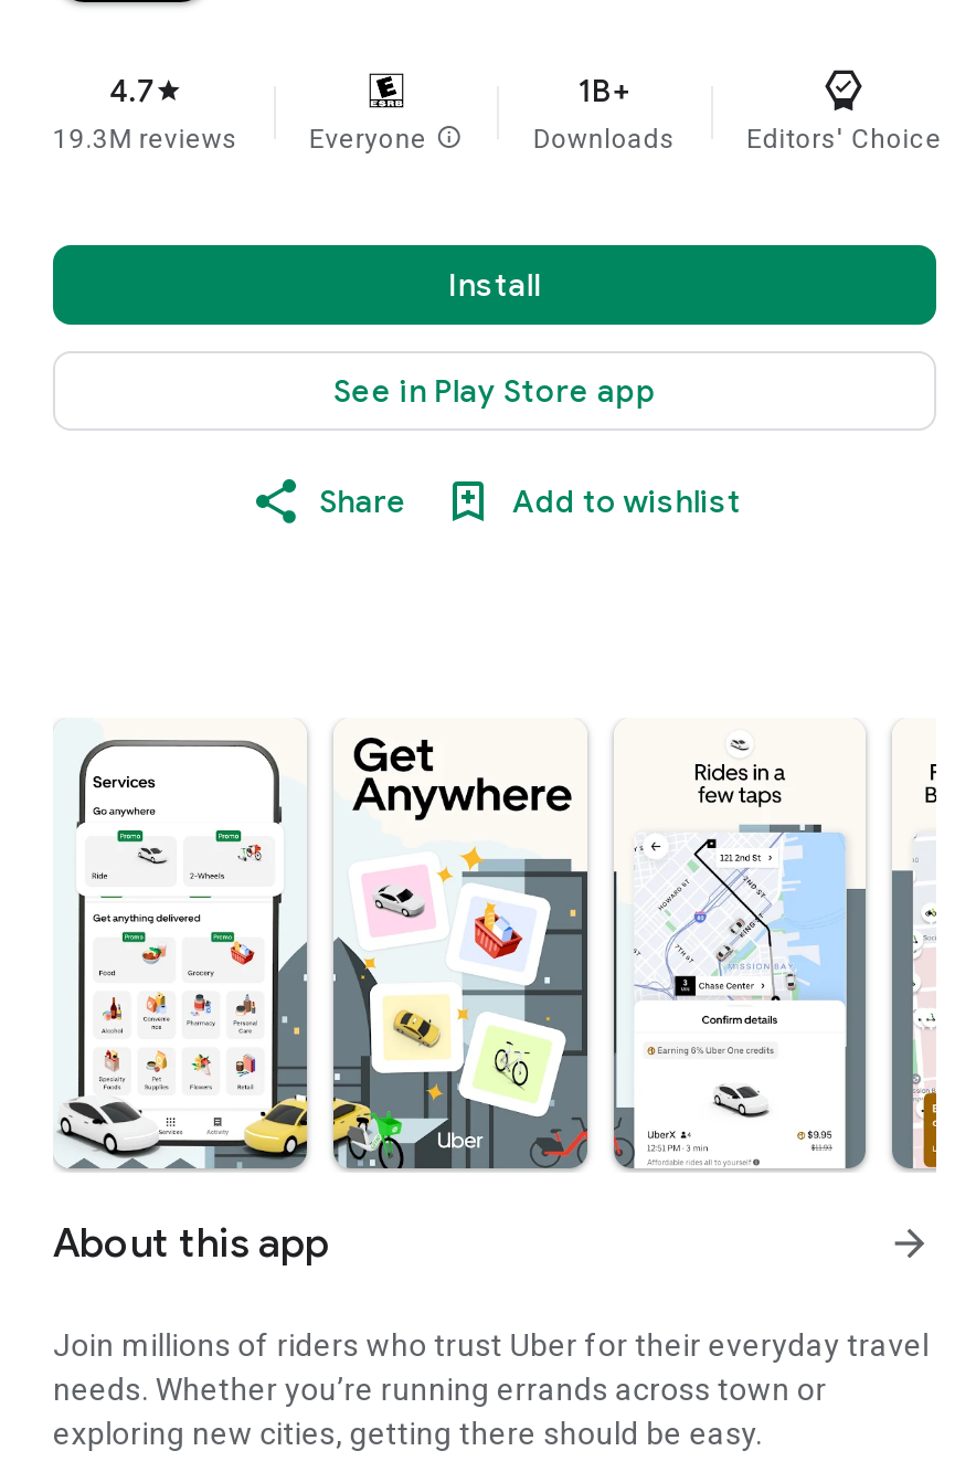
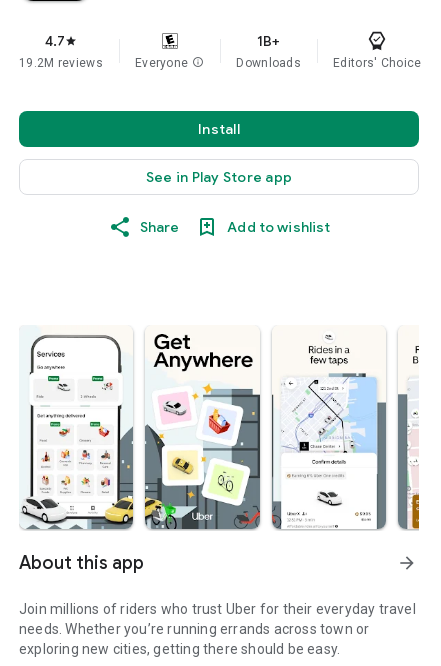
[53,124,238,155] 19.3M reviews -> [19,56,103,70] 19.2M reviews

